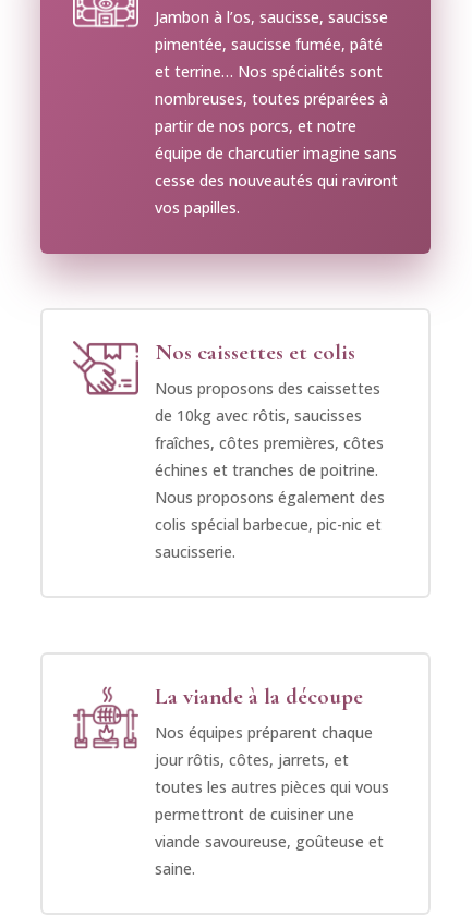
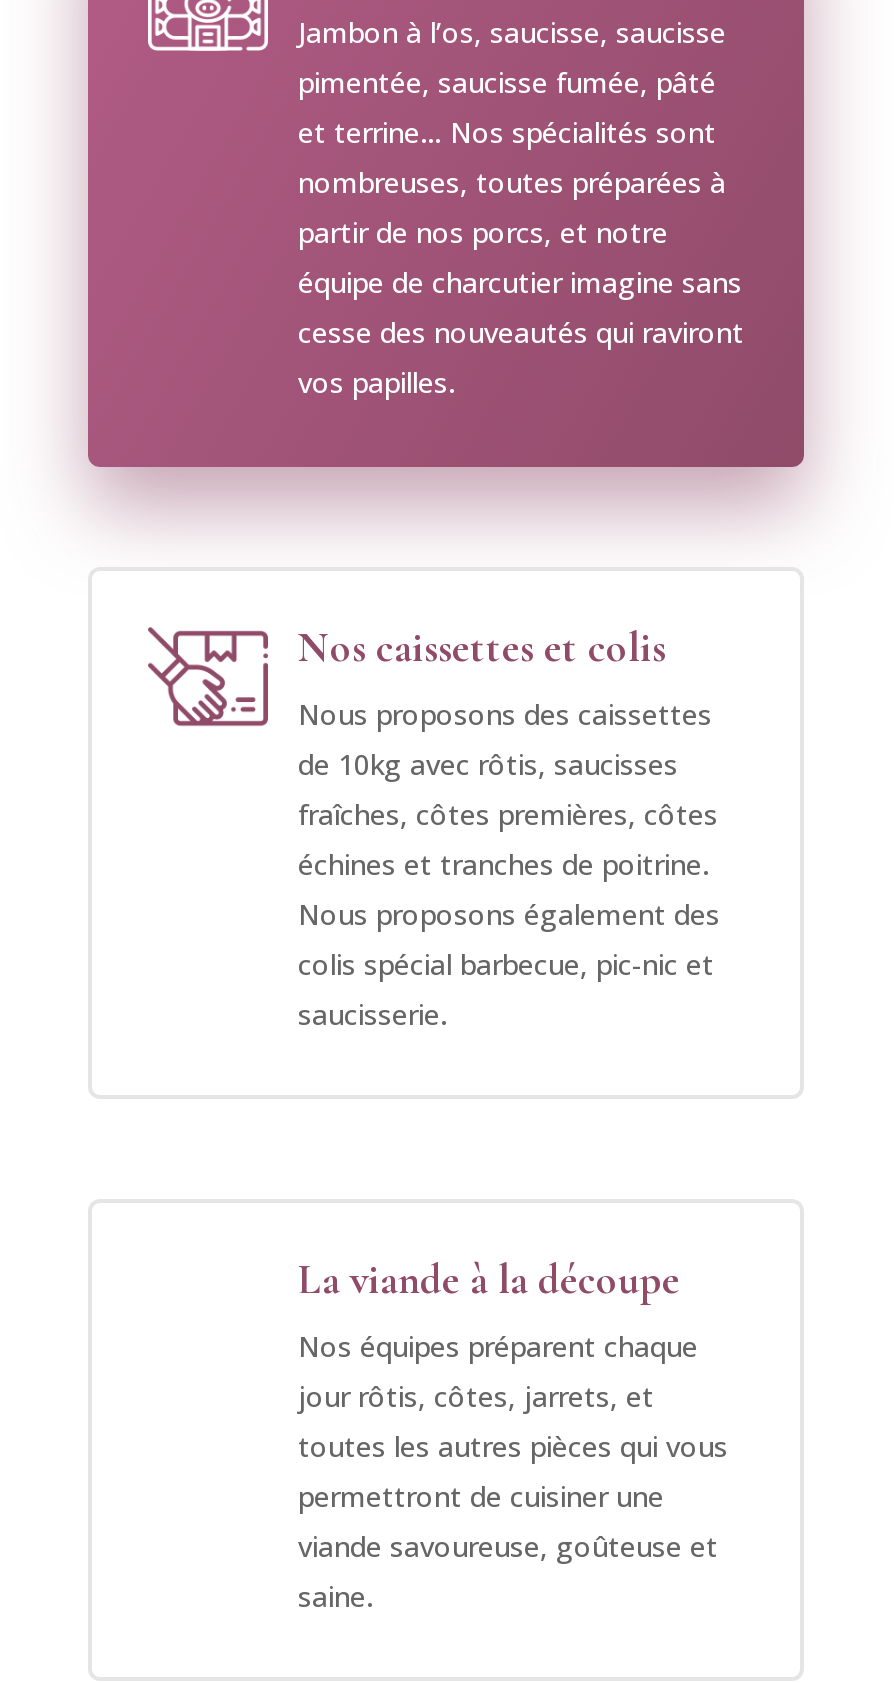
[72,686,140,750] [image] -> none

